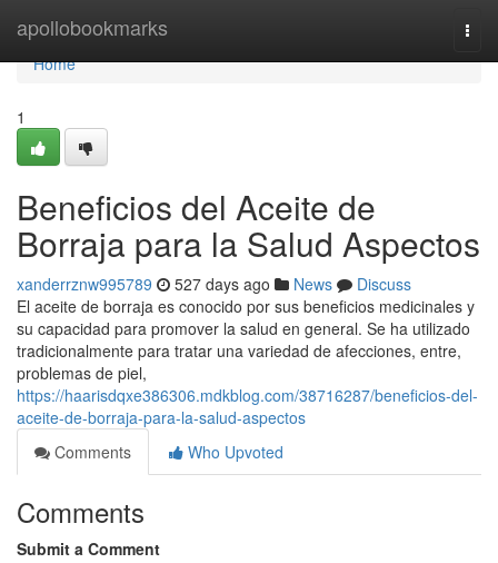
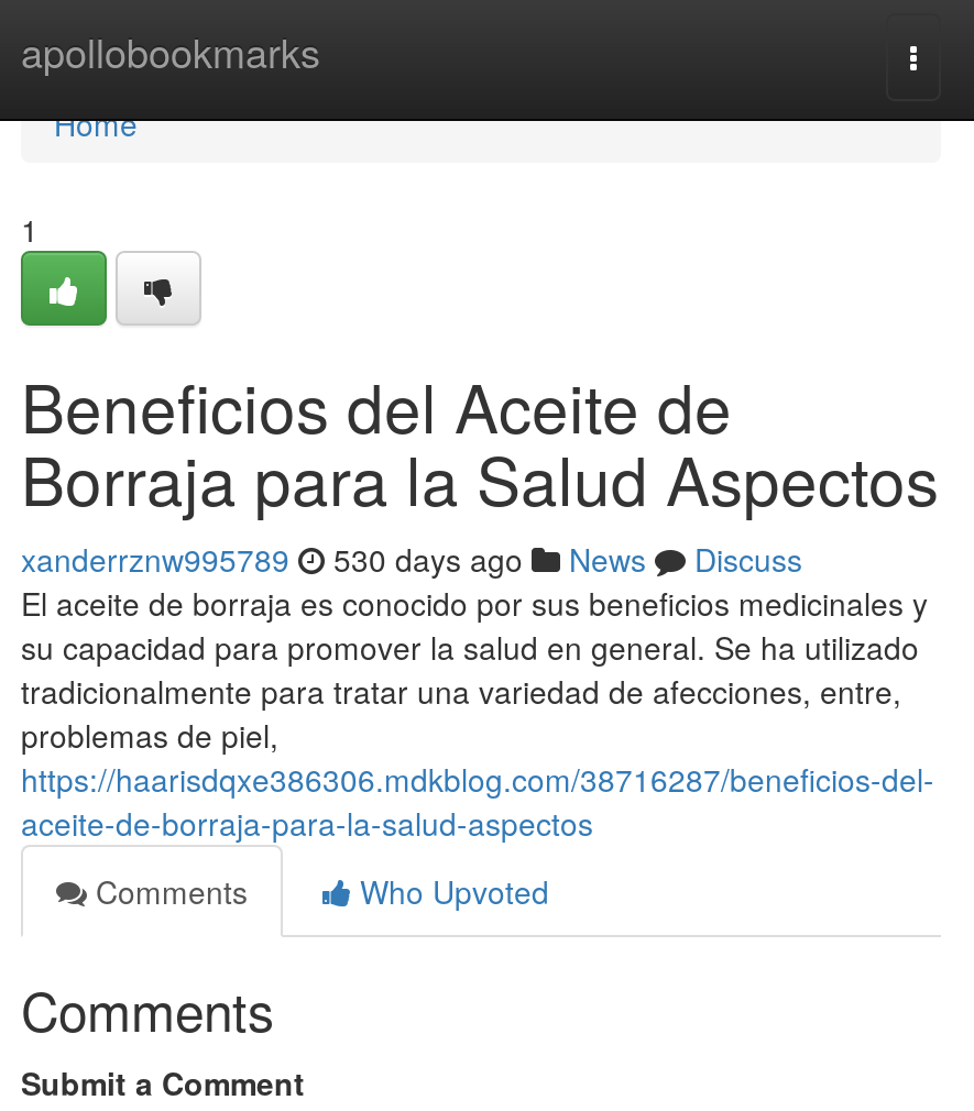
[17,273,411,295] xanderrznw995789 527 days ago News Discuss -> [21,537,802,581] xanderrznw995789 530 days ago News Discuss

